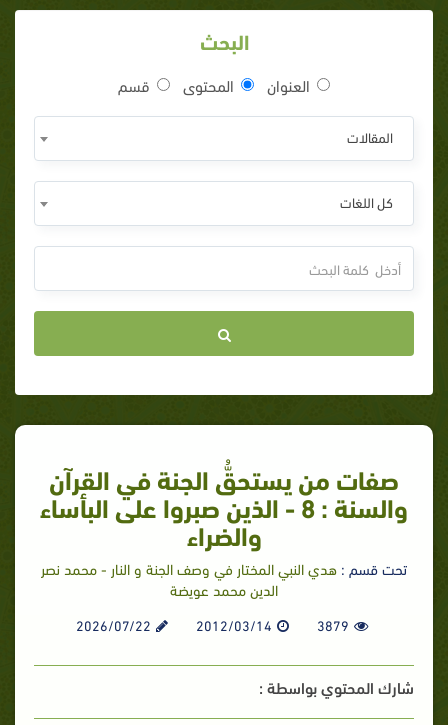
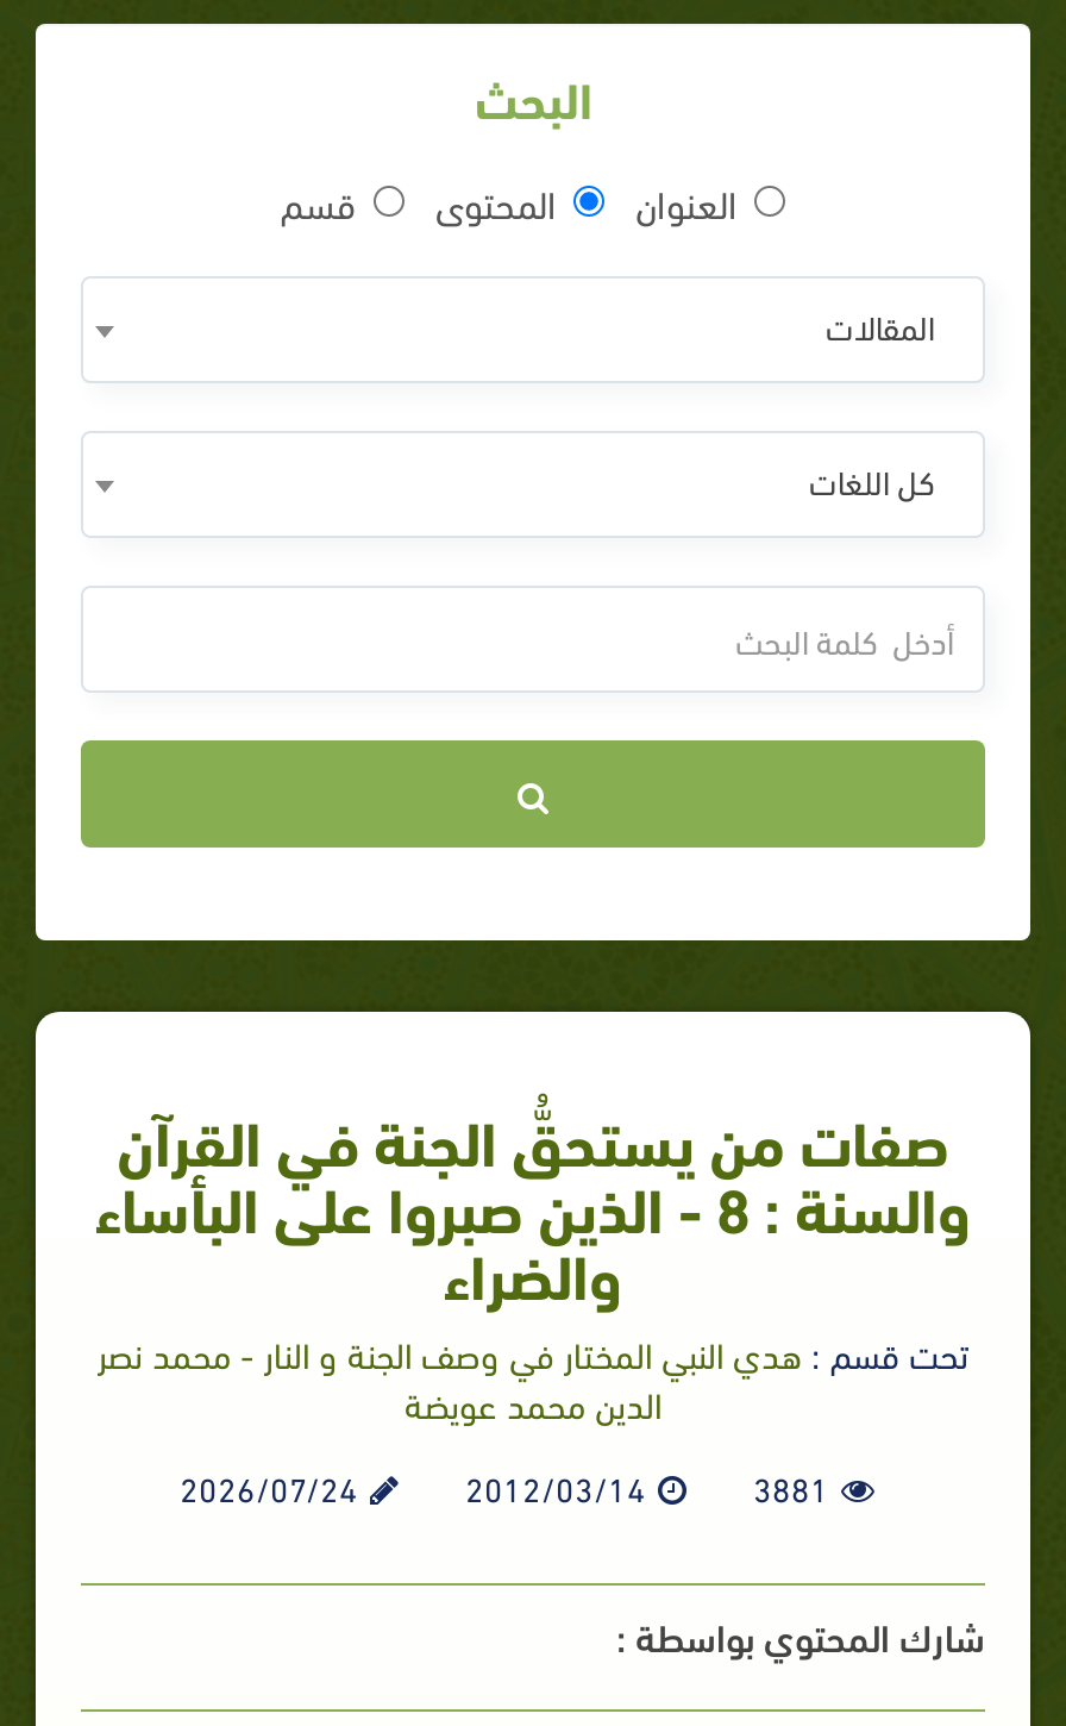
[75,614,150,635] 2026/07/22 -> [180,1462,358,1512] 2026/07/24
[316,614,348,635] 3879 -> [753,1462,829,1512] 3881

